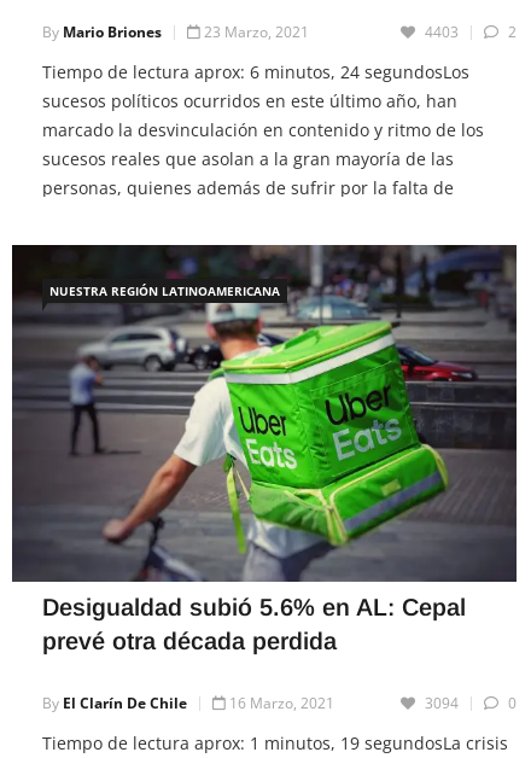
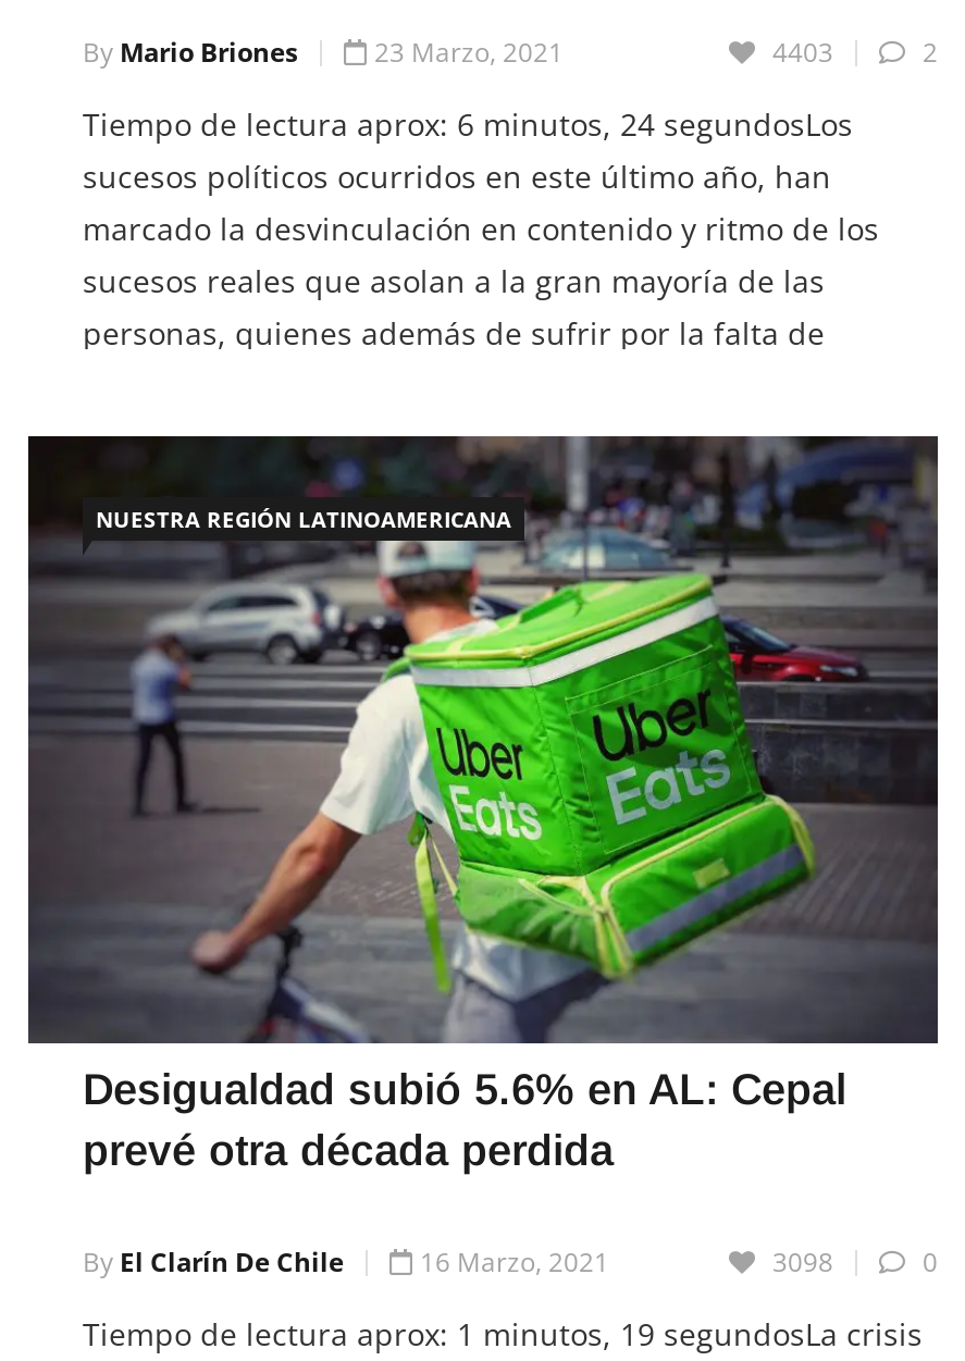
[421,692,459,713] 3094 -> [766,1242,833,1279] 3098

